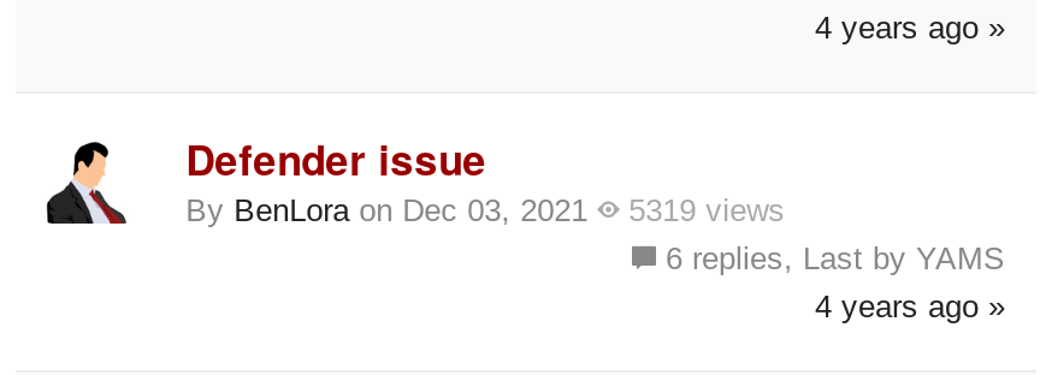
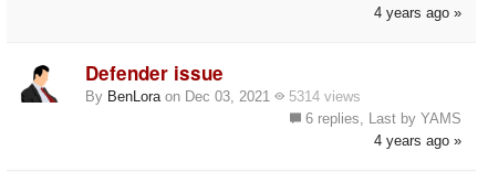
[186,191,785,227] By BenLora on Dec 03, 2021 5319 views -> [85,88,360,104] By BenLora on Dec 03, 2021 5314 views

